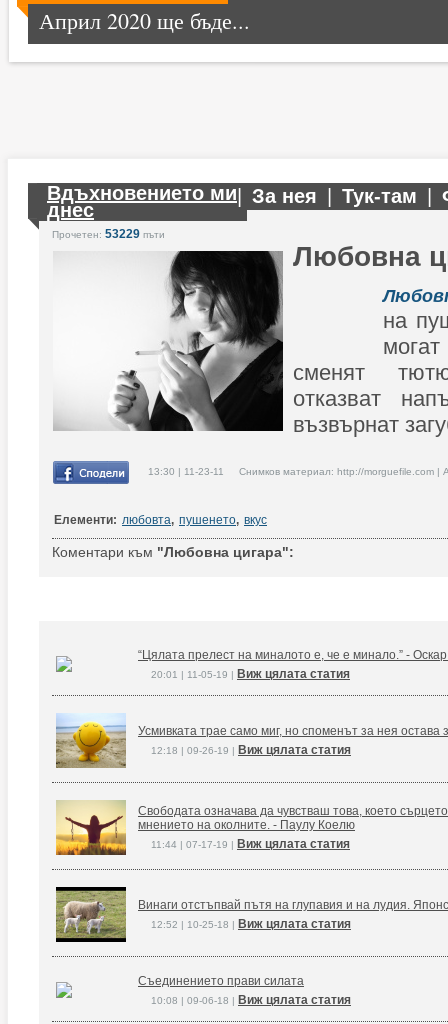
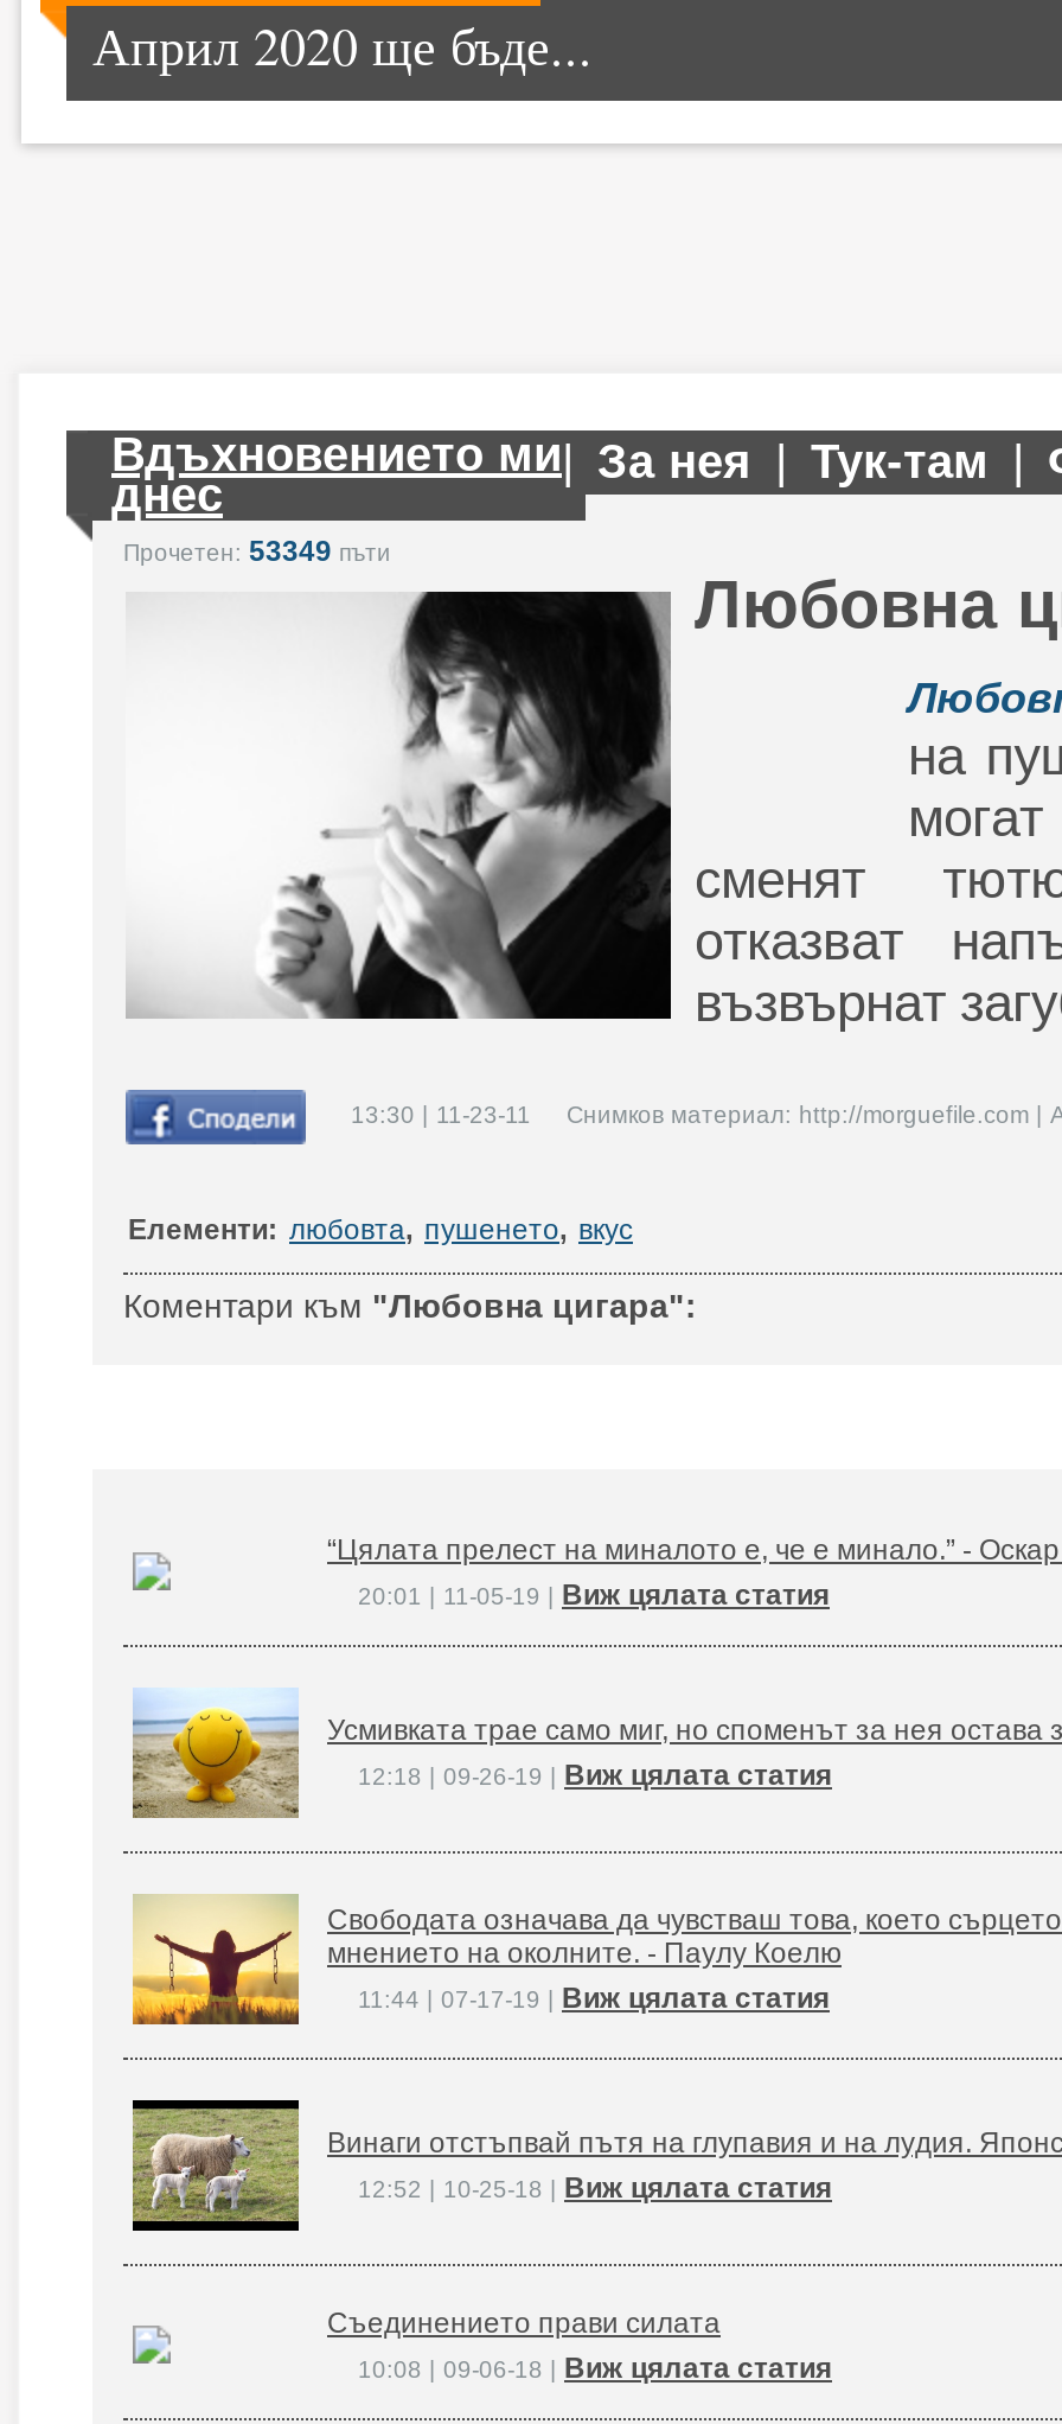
[52,227,165,241] Прочетен: 53229 пъти -> [123,535,391,568] Прочетен: 53349 пъти

